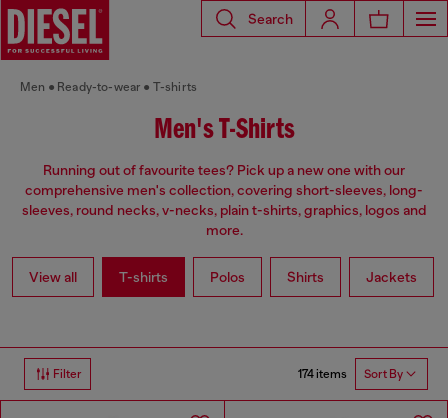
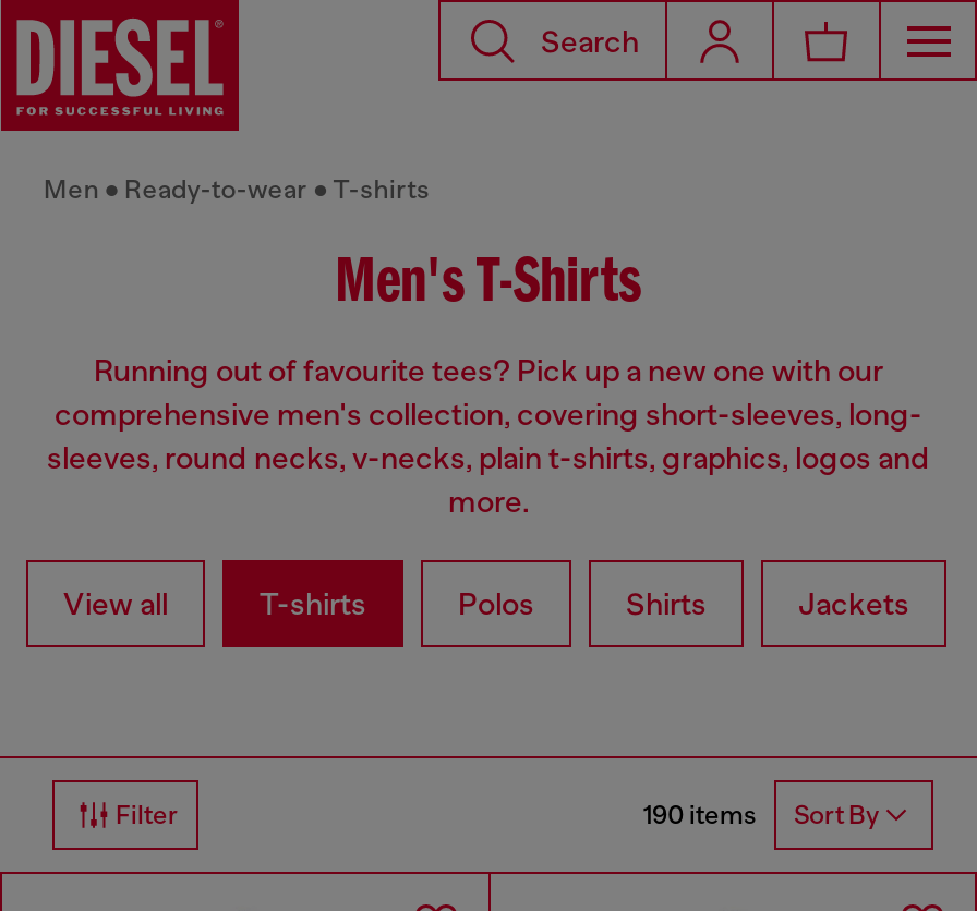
[298,367,403,381] 174 items Sort By -> [643,800,879,831] 190 items Sort By

